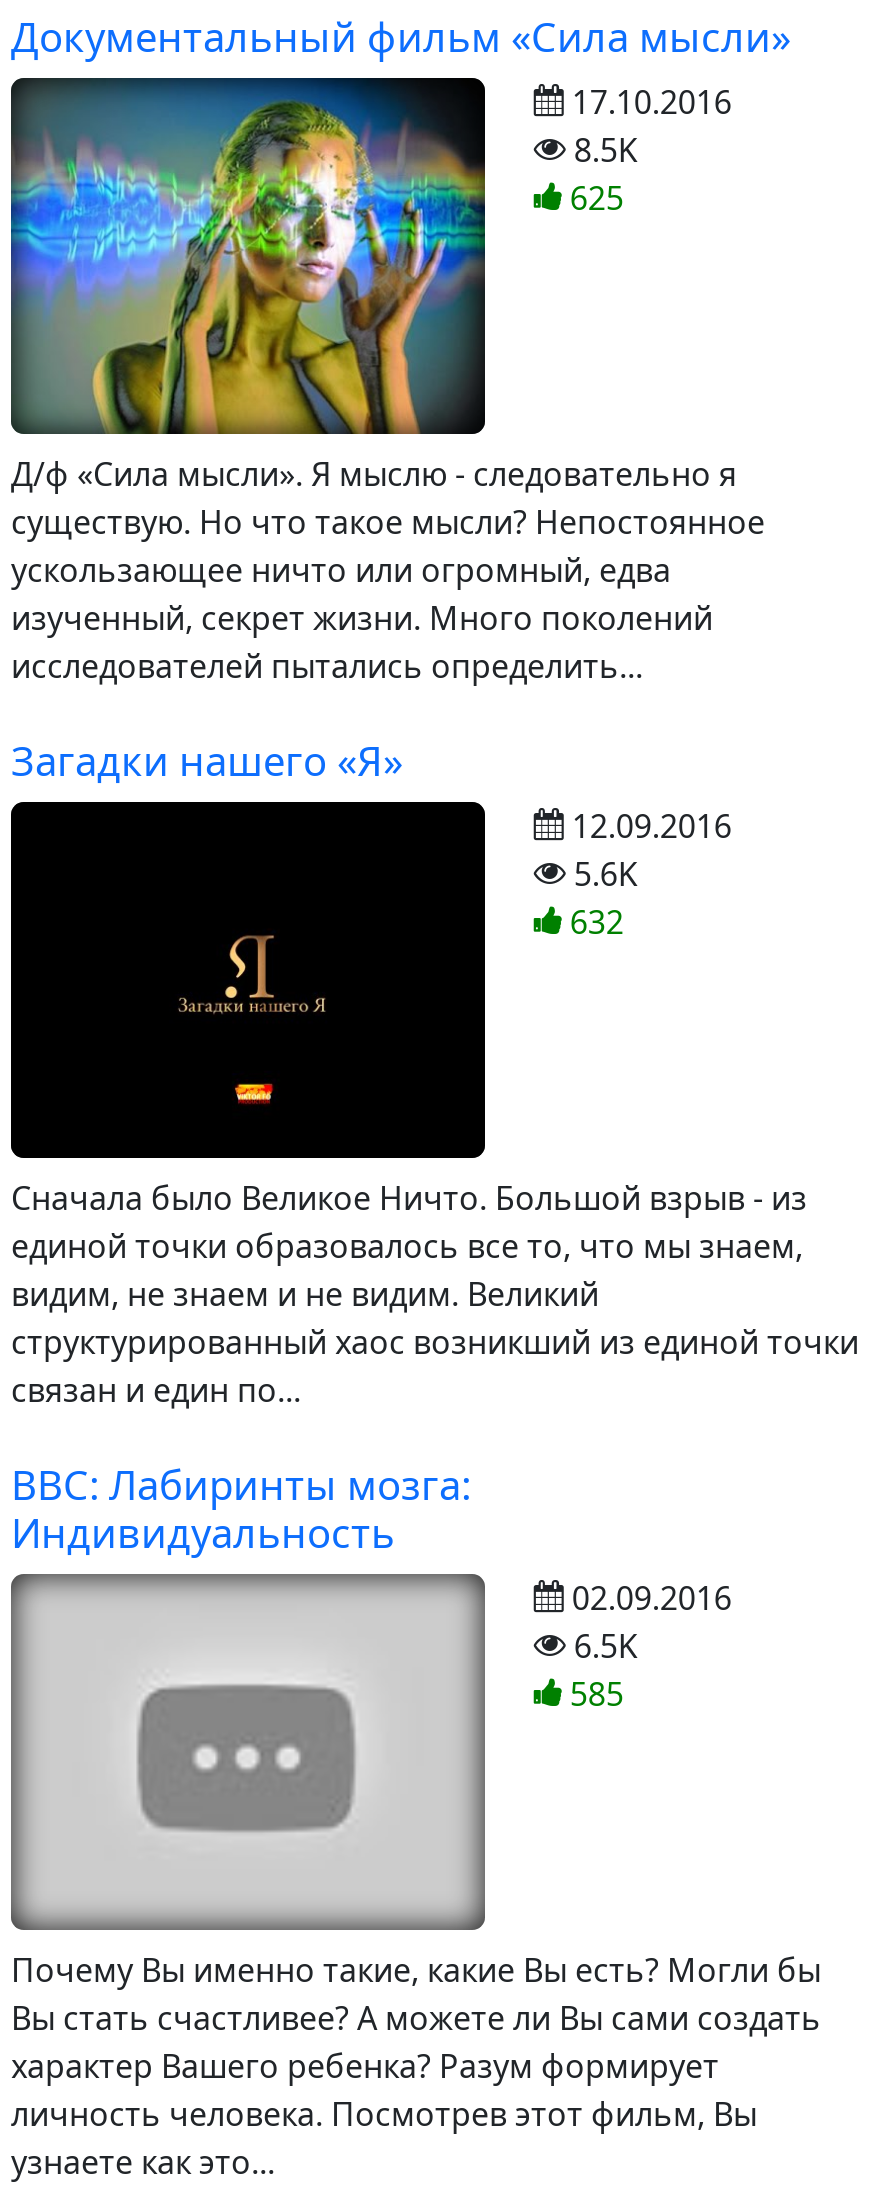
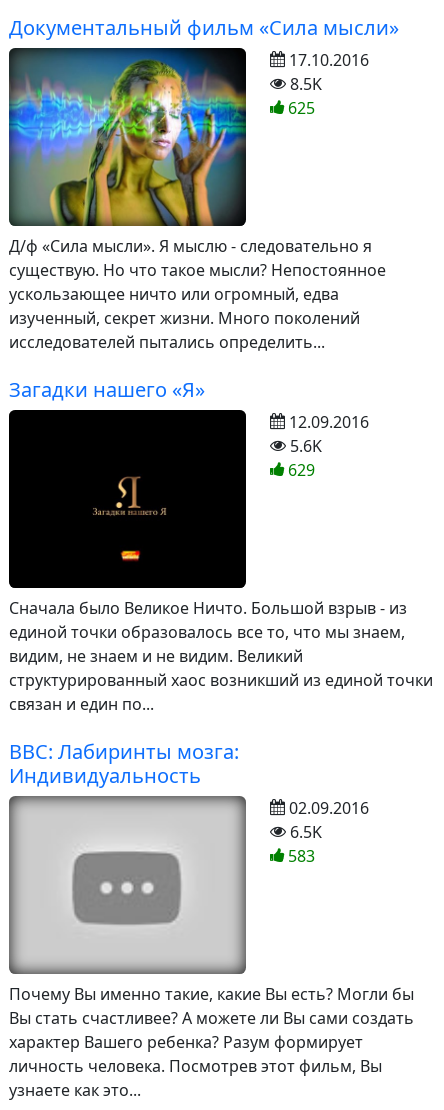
[562,900,624,944] 632 -> [284,459,315,481] 629
[562,1672,624,1716] 585 -> [284,845,315,867] 583

